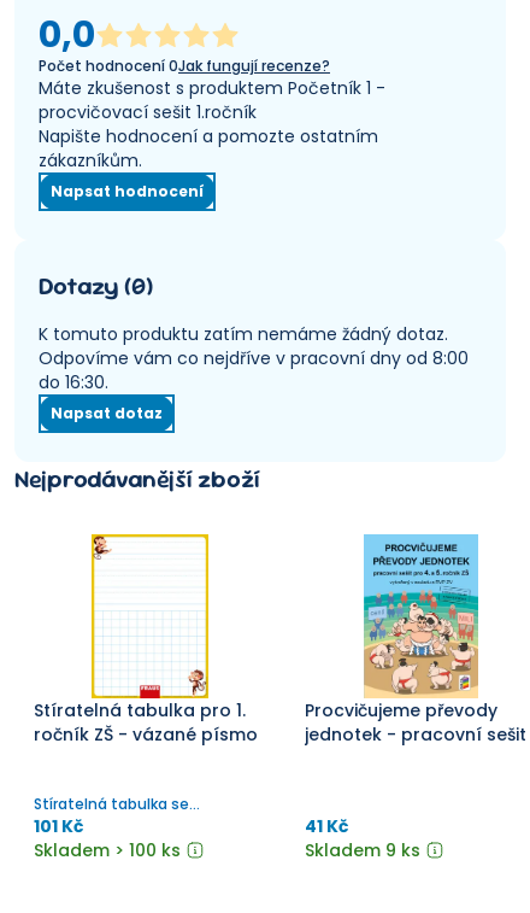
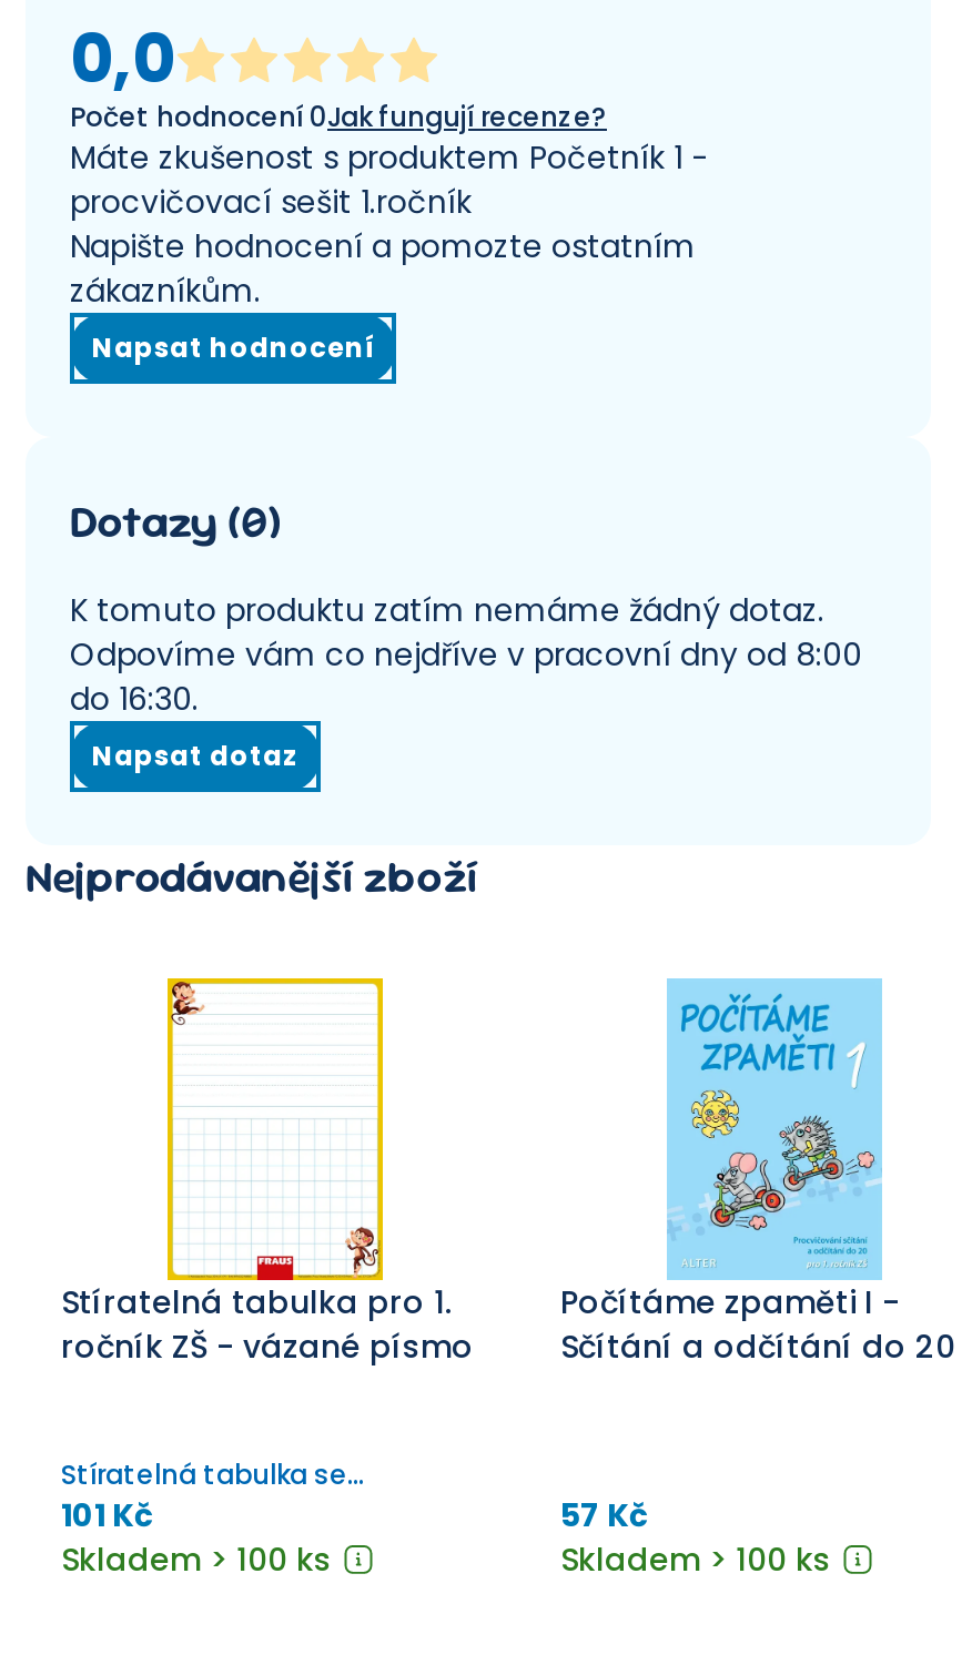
[305,543,526,747] [image] | Procvičujeme převody | jednotek - pracovní sešit -> [560,996,955,1369] [image] | Počítáme zpaměti I - | Sčítání a odčítání do 20
[305,814,420,862] 41 Kč | Skladem 9 ks -> [560,1493,831,1582] 57 Kč | Skladem > 100 ks

